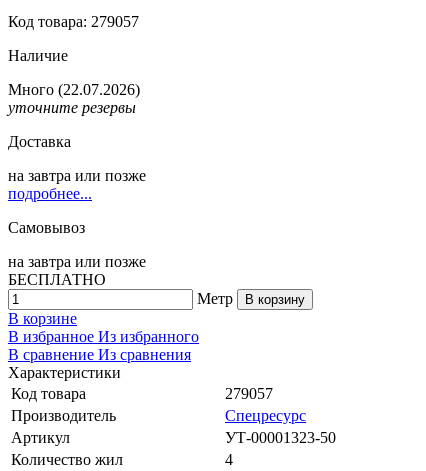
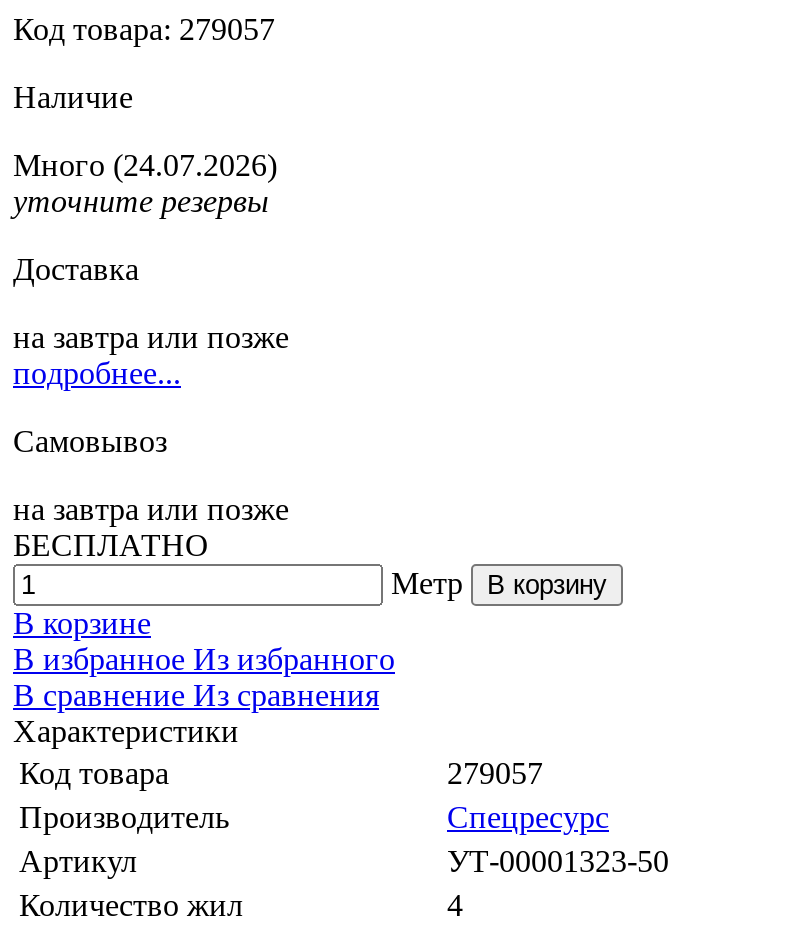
[8,81,140,98] Много (22.07.2026) -> [13,148,277,182] Много (24.07.2026)

